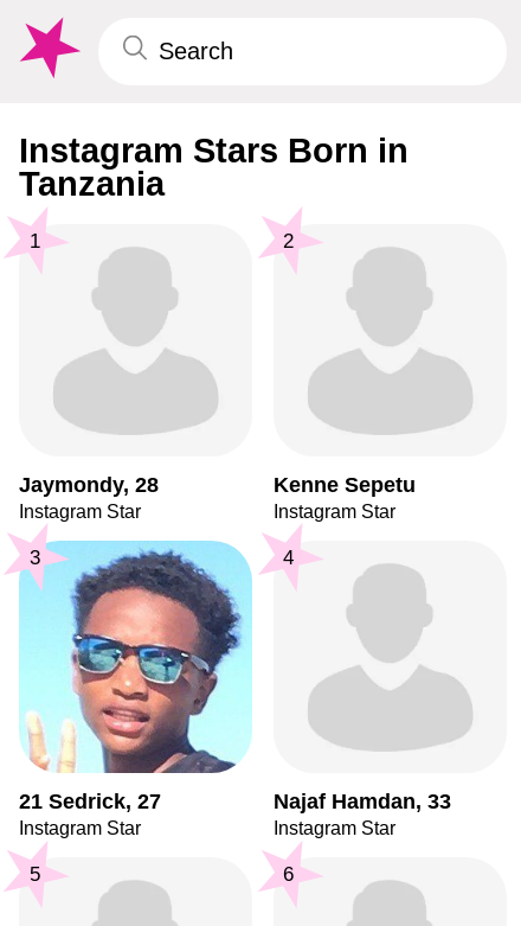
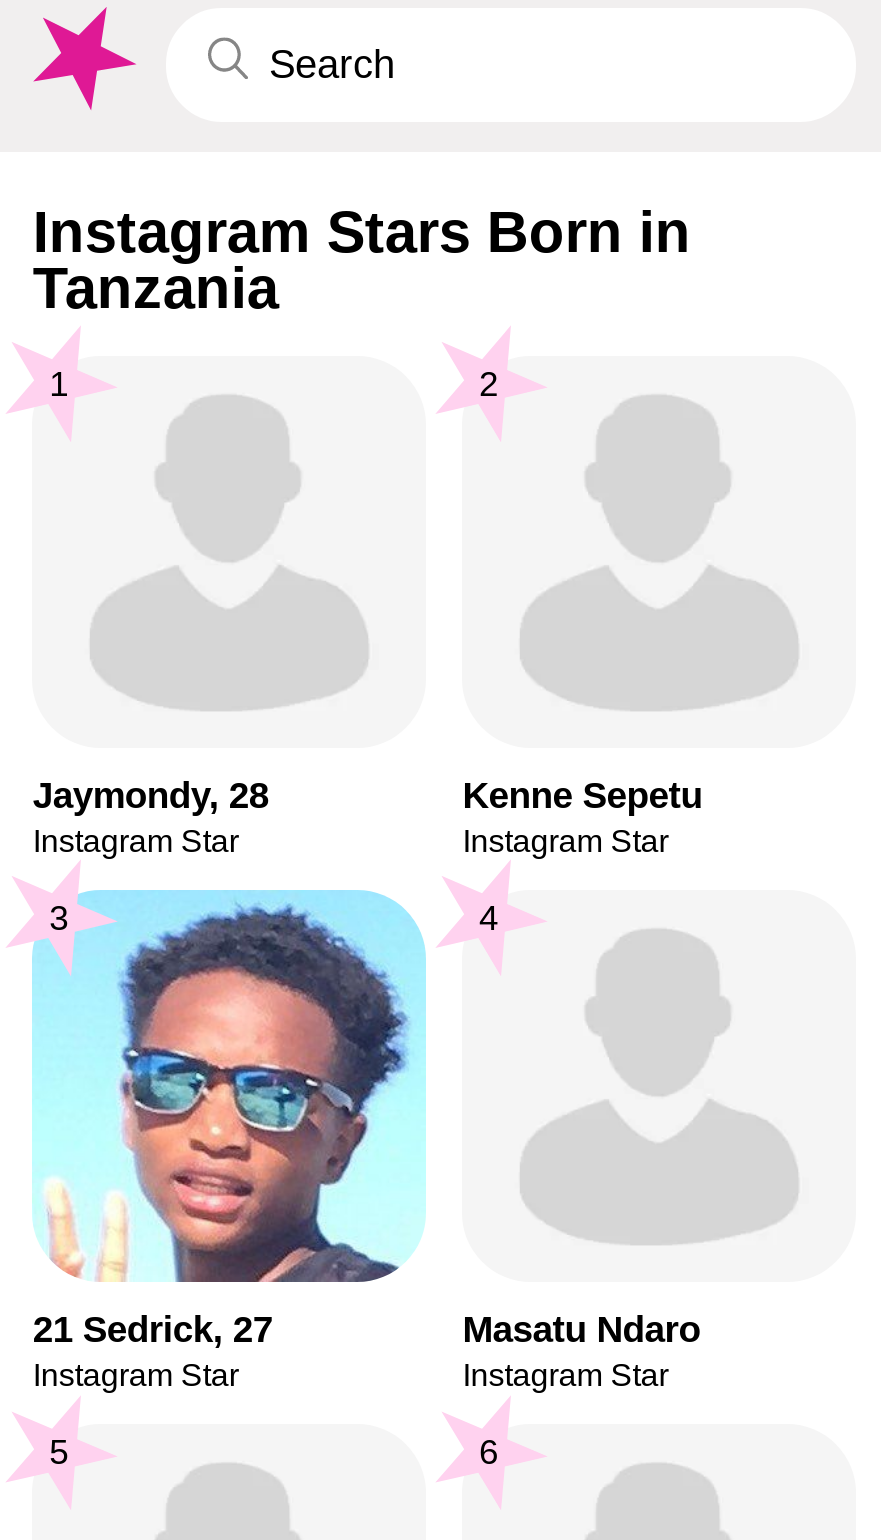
[274,789,451,814] Najaf Hamdan, 33 -> [462,1309,700,1351] Masatu Ndaro

